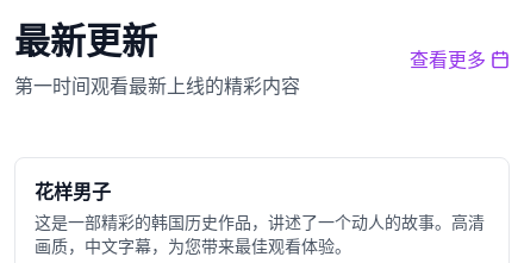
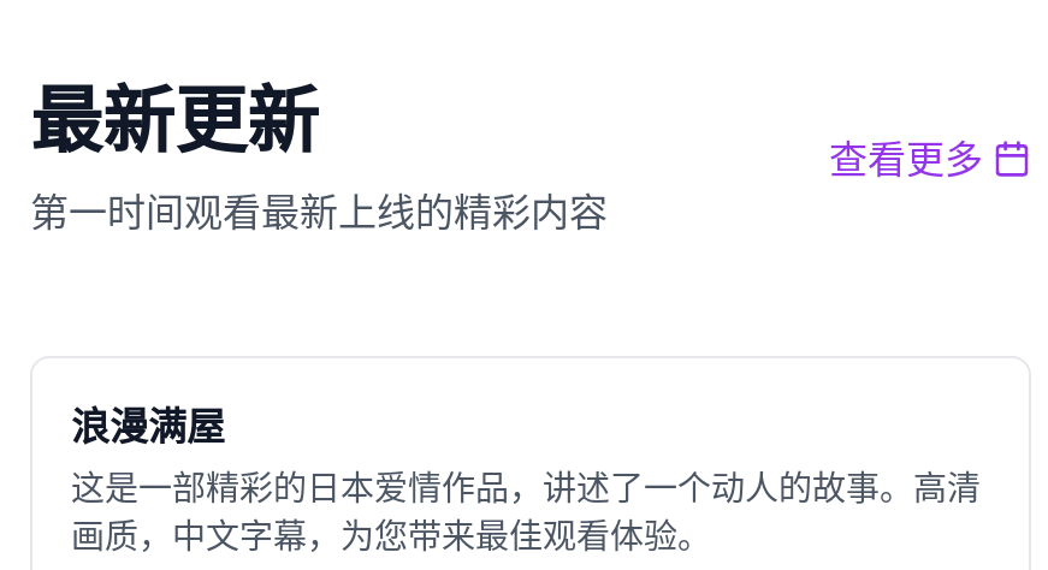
[35,179,485,233] 花样男子 | 这是一部精彩的韩国历史作品，讲述了一个动人的故事。高清 -> [71,399,981,510] 浪漫满屋 | 这是一部精彩的日本爱情作品，讲述了一个动人的故事。高清

